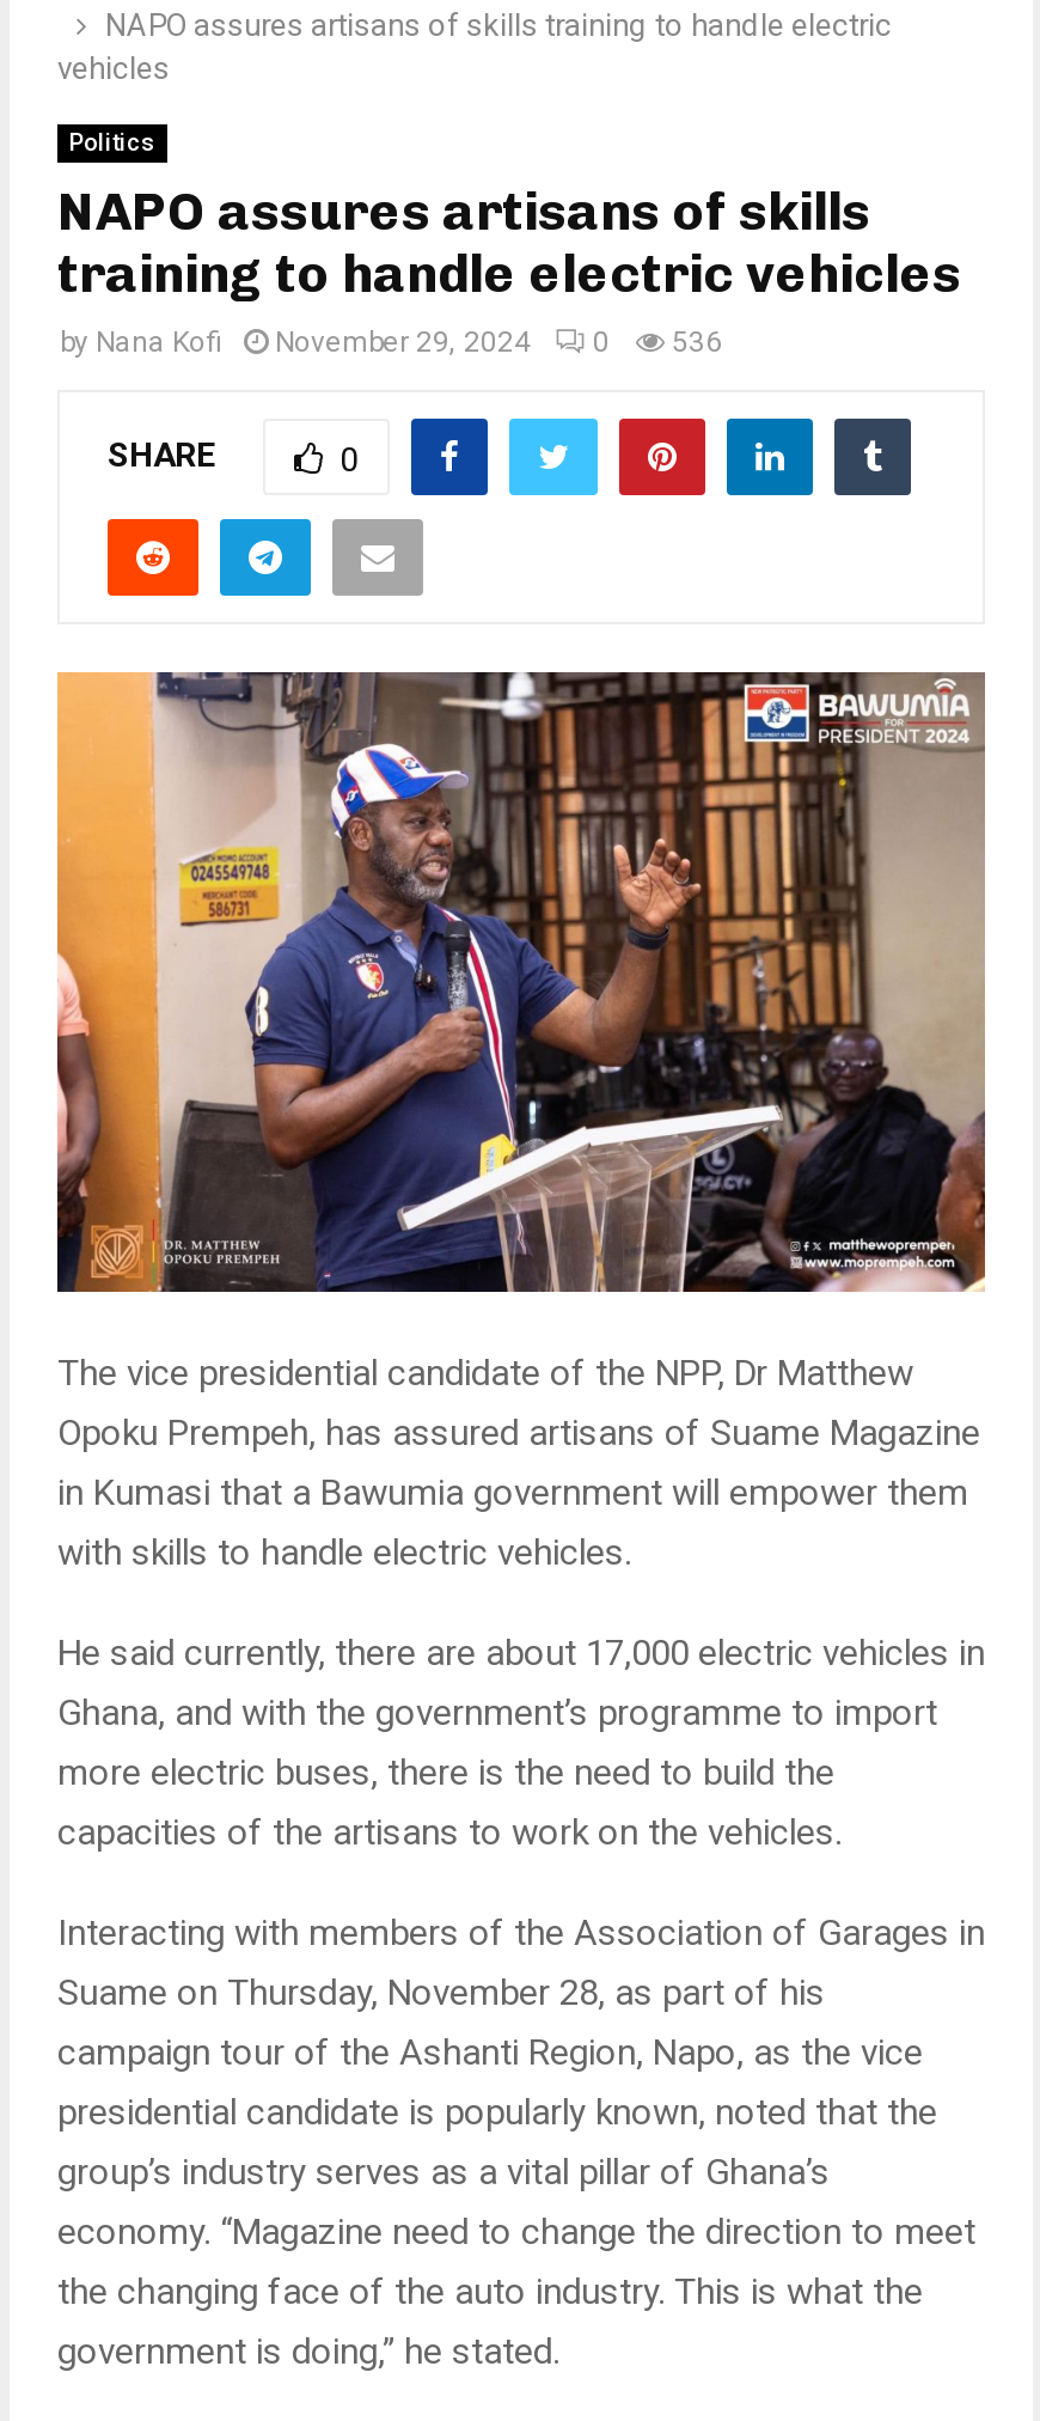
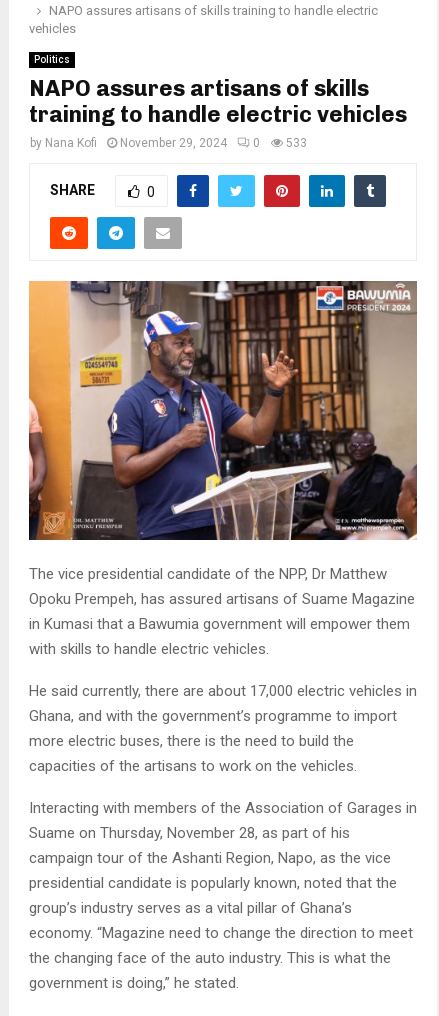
[60,325,722,359] by Nana Kofi November 29, 2024 0 536 -> [30,136,307,150] by Nana Kofi November 29, 2024 0 533

